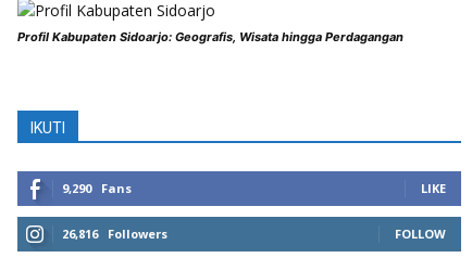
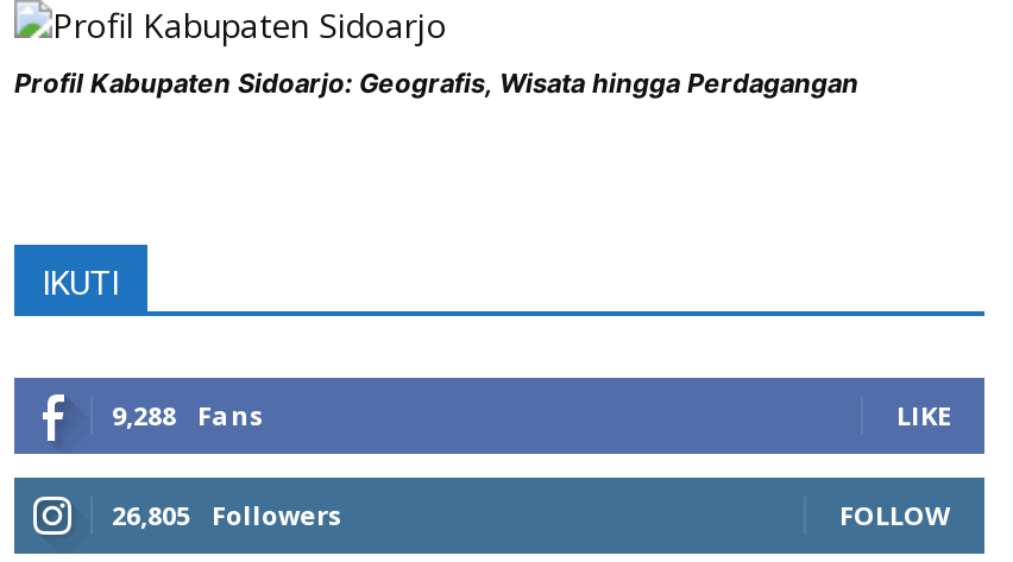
[62,180,132,197] 9,290 Fans -> [112,396,264,431] 9,288 Fans
[62,226,167,242] 26,816 Followers -> [112,495,342,531] 26,805 Followers

